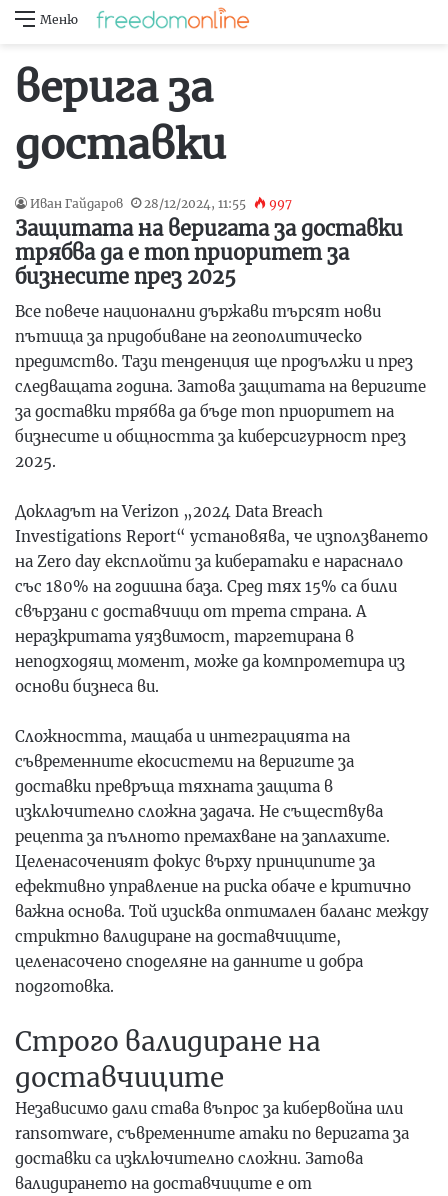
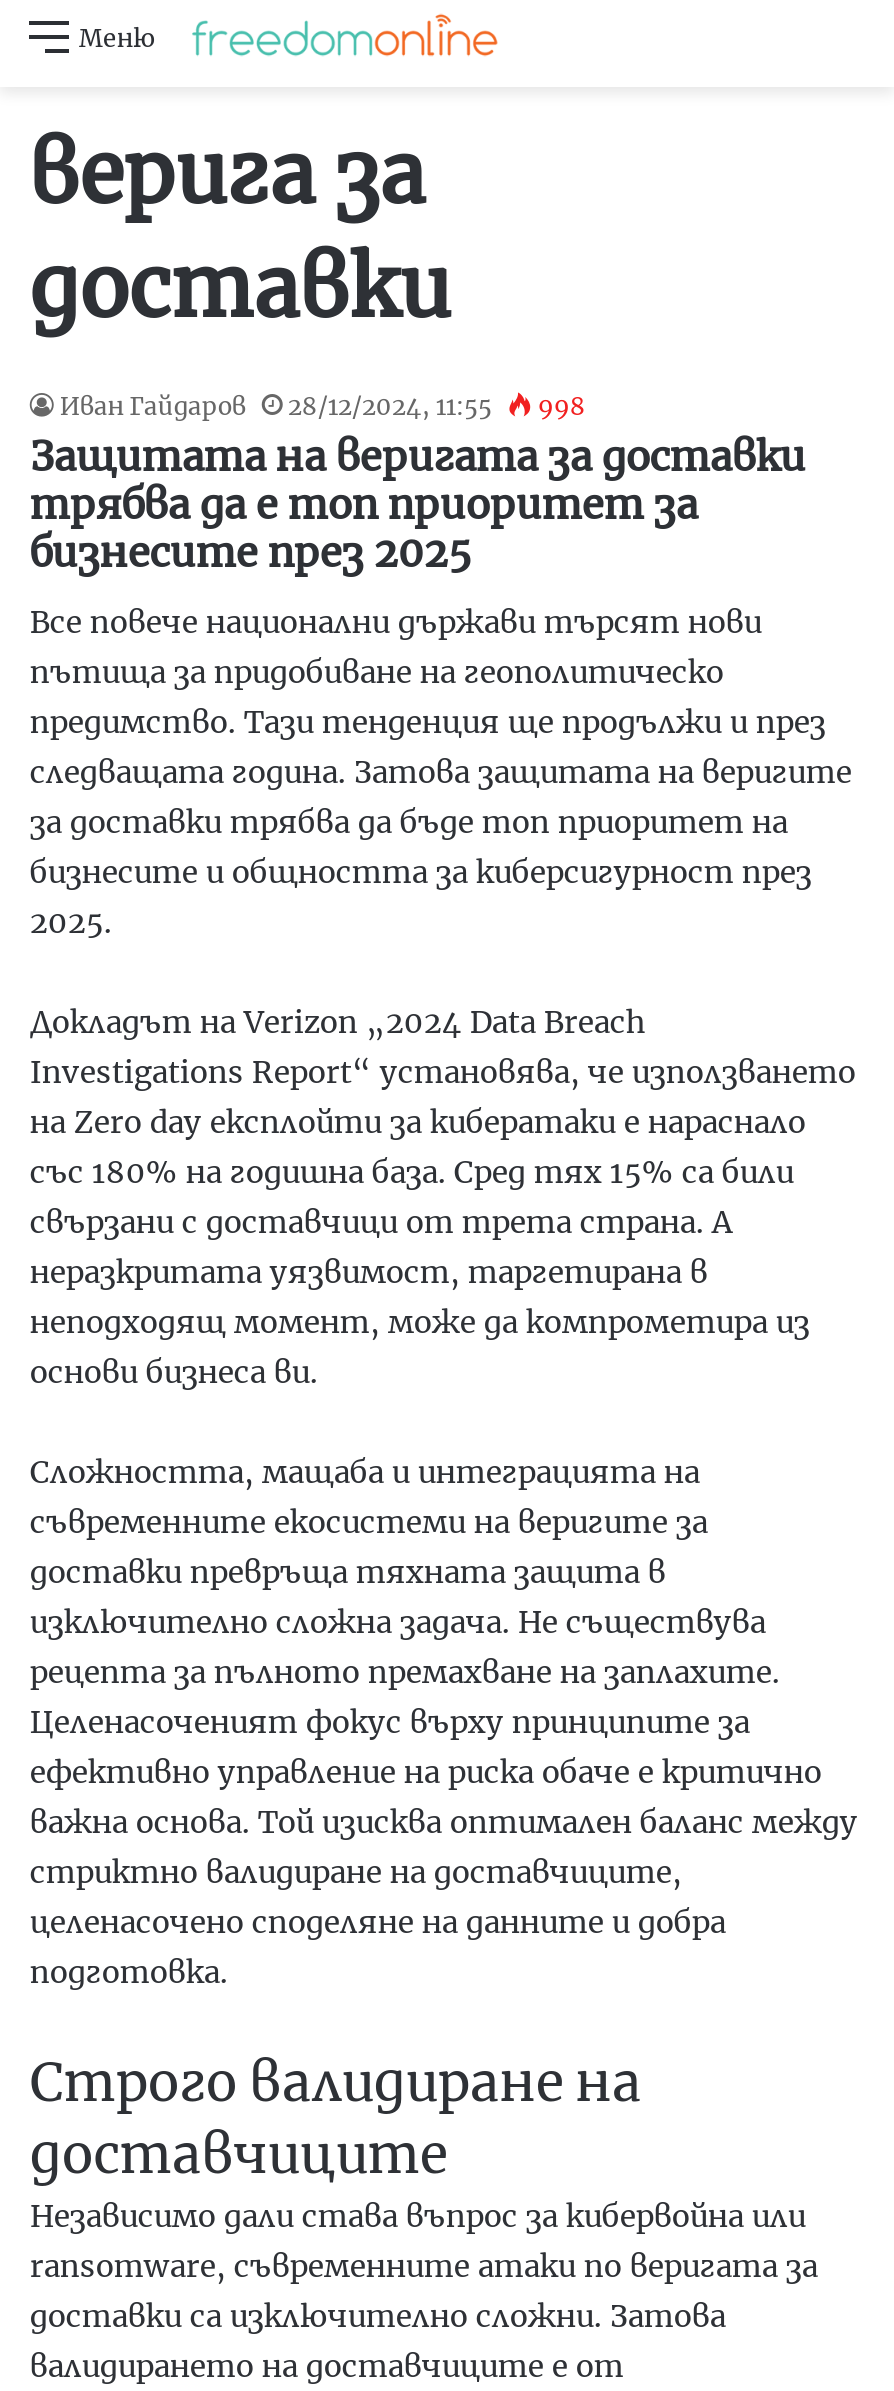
[30,196,292,211] Иван Гайдаров 28/12/2024, 11:55 997 -> [60,390,586,420] Иван Гайдаров 28/12/2024, 11:55 998

